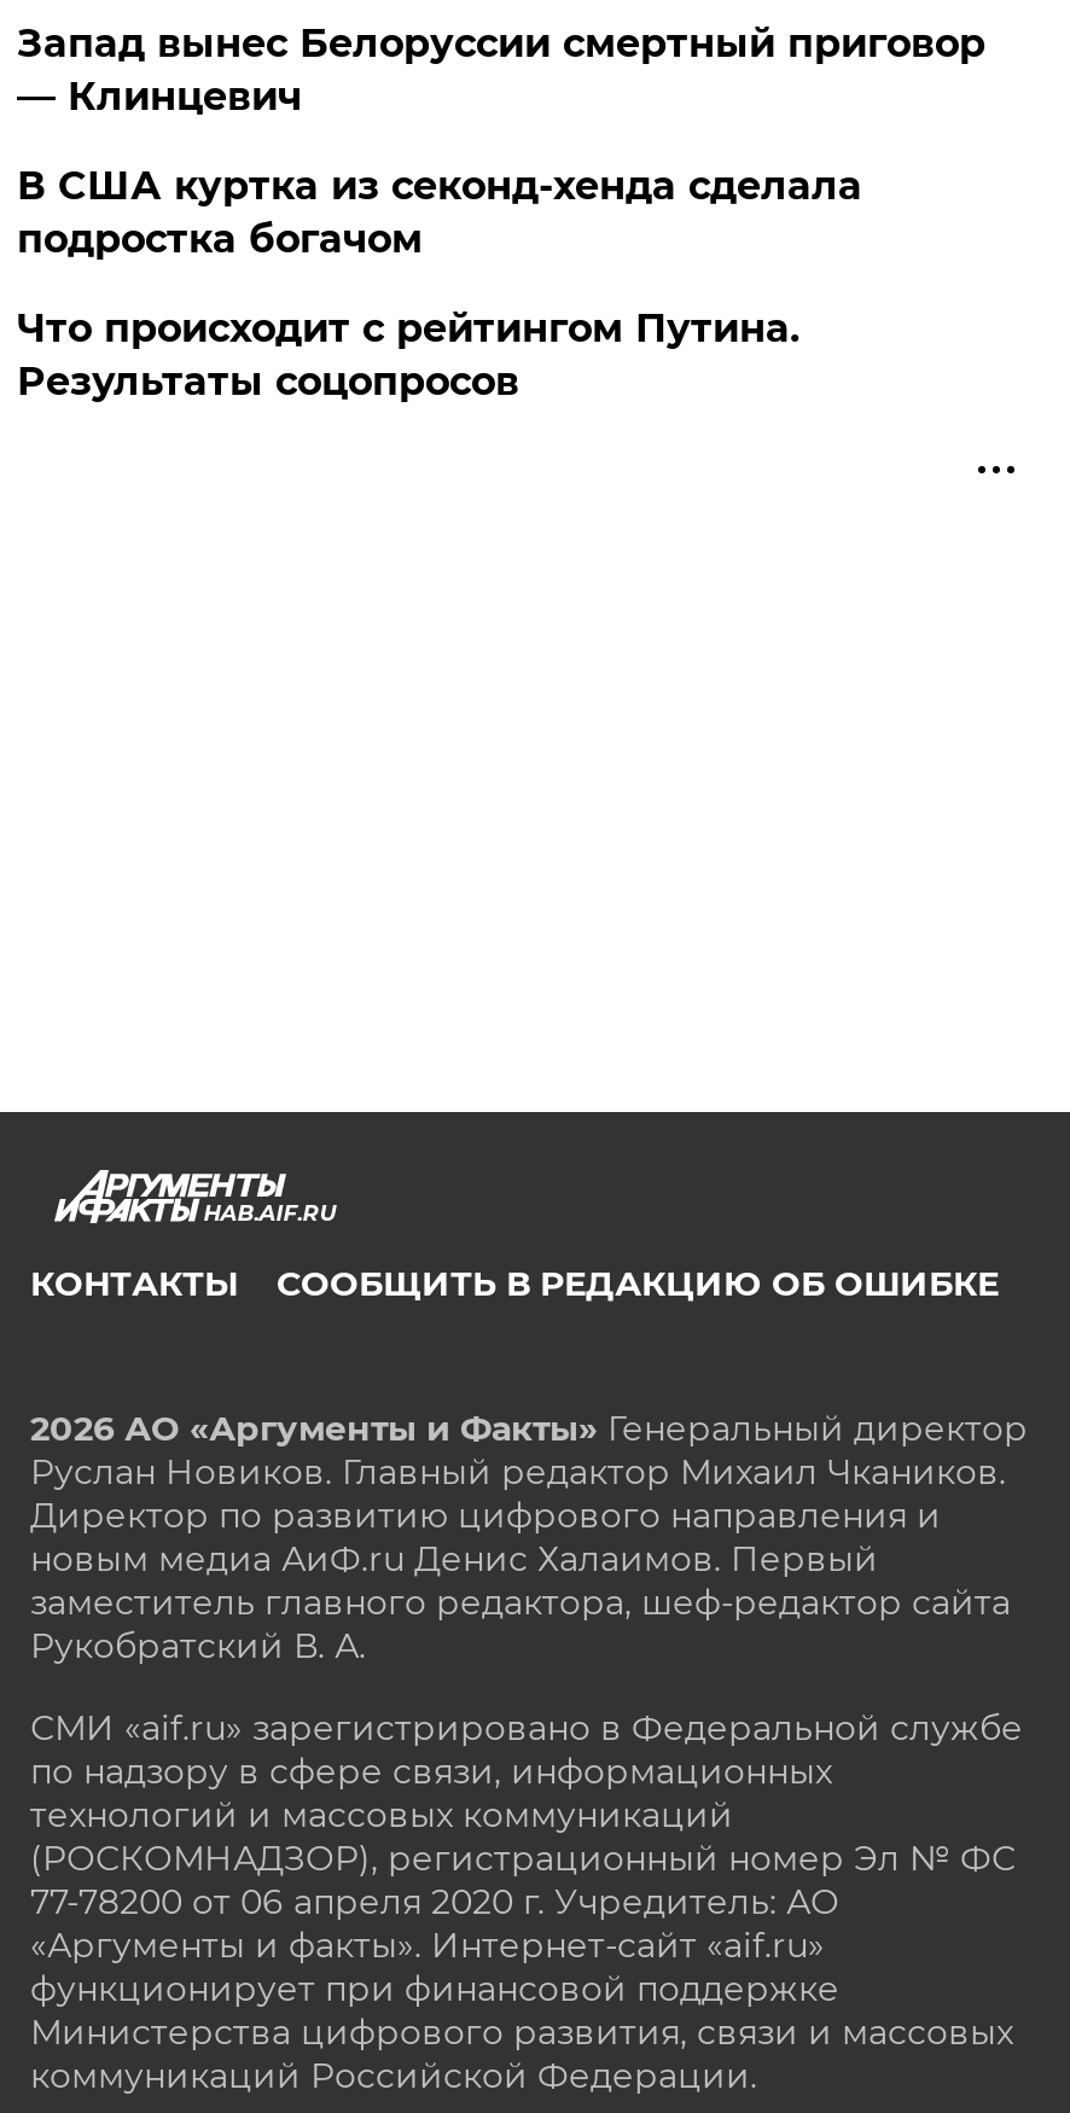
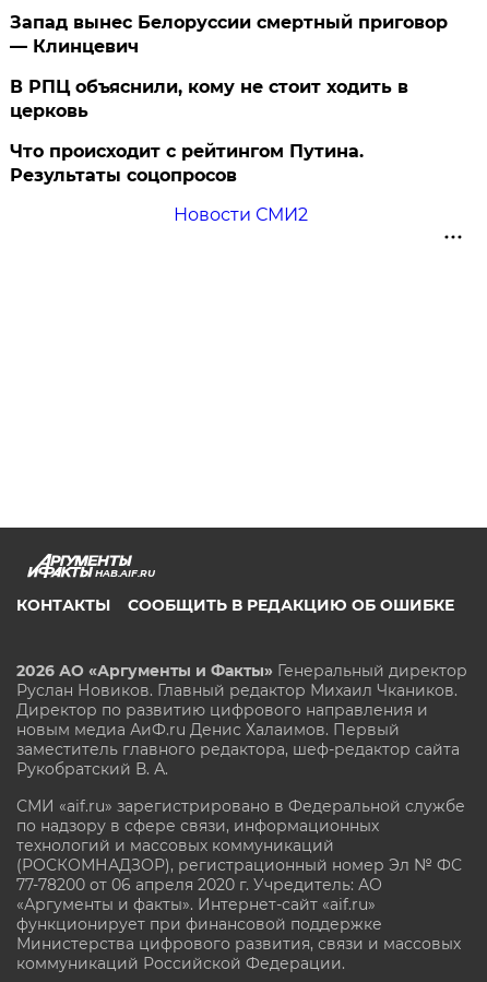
[17,163,862,262] В США куртка из секонд-хенда сделала | подростка богачом -> [10,76,409,121] В РПЦ объяснили, кому не стоит ходить в | церковь
none -> [173,204,308,225] Новости СМИ2

